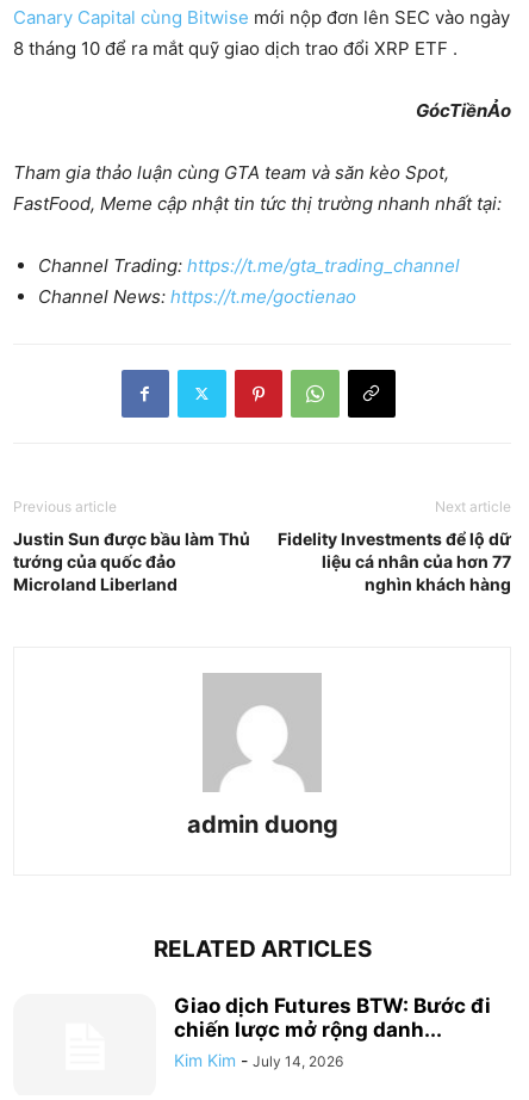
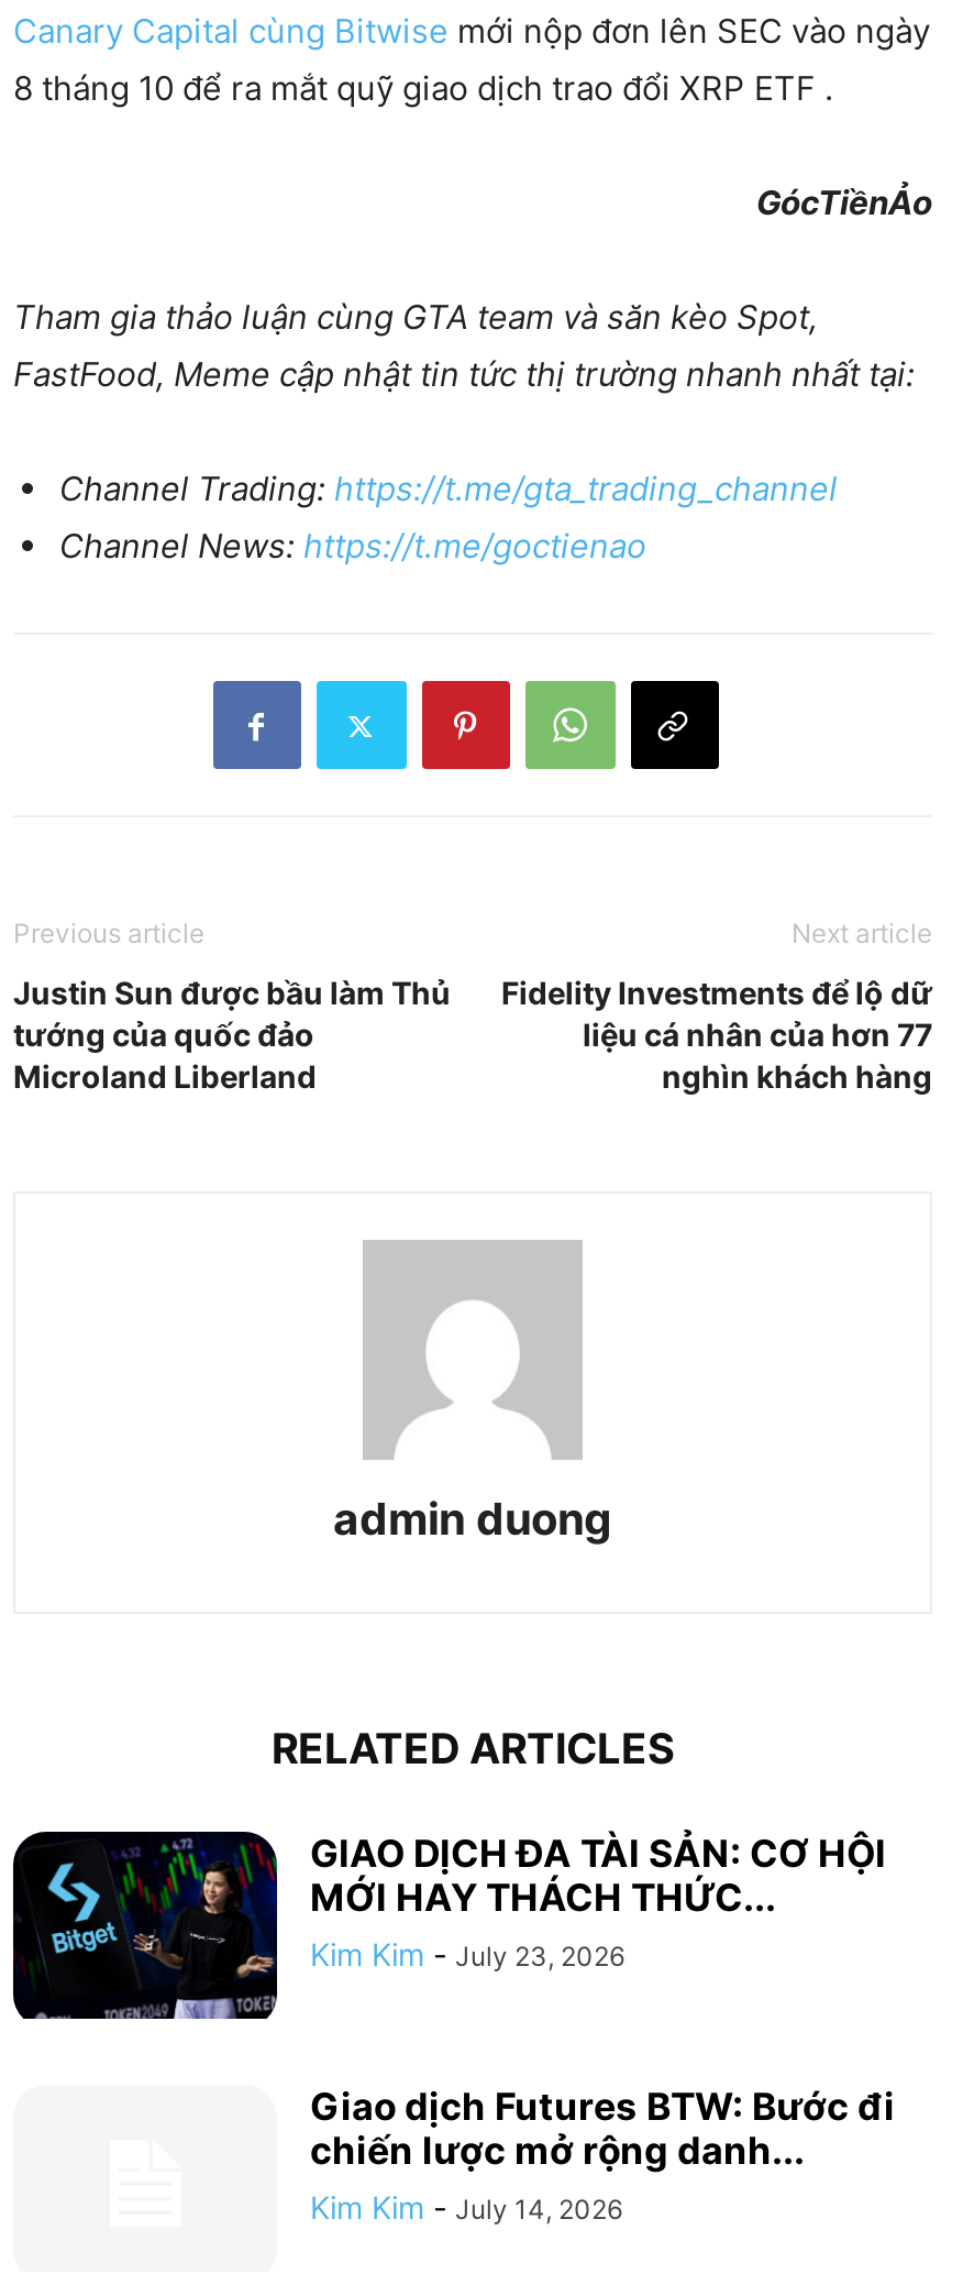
none -> [11,1828,886,2022] [image] | GIAO DỊCH ĐA TÀI SẢN: CƠ HỘI | MỚI HAY THÁCH THỨC... | Kim Kim - July 23, 2026

